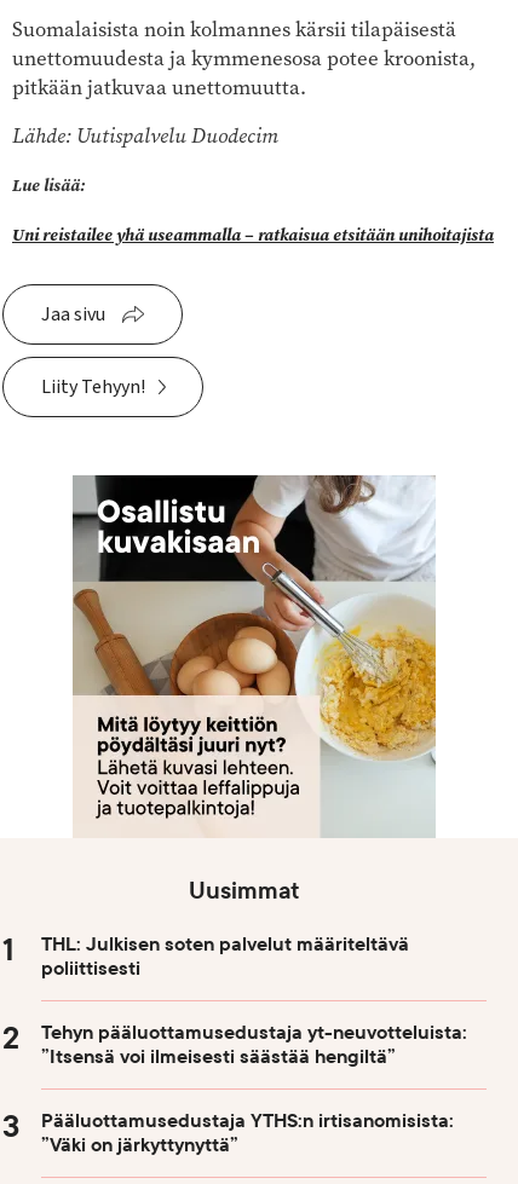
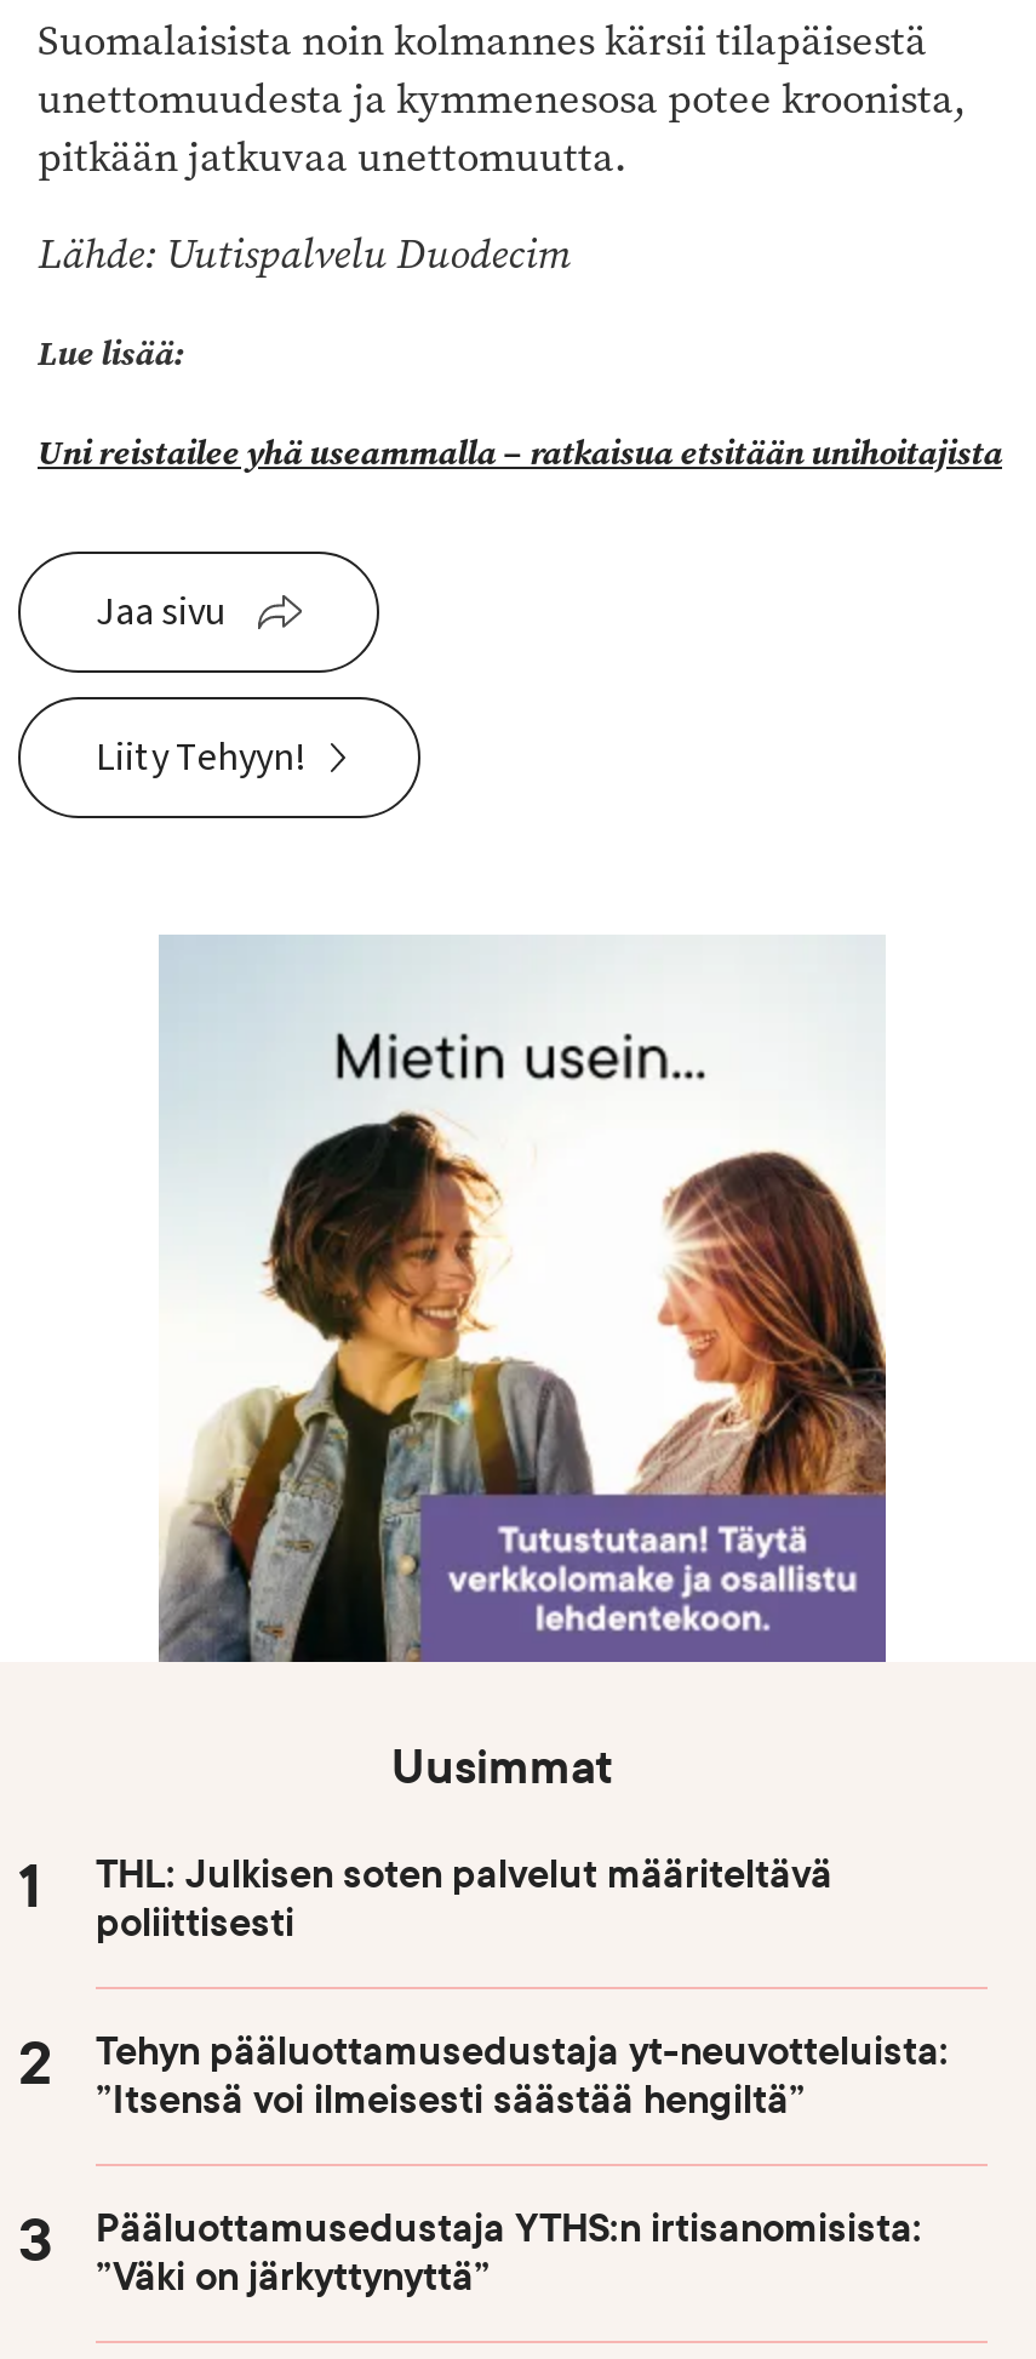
[71,474,437,838] [image] -> [156,935,888,1664] [image]

